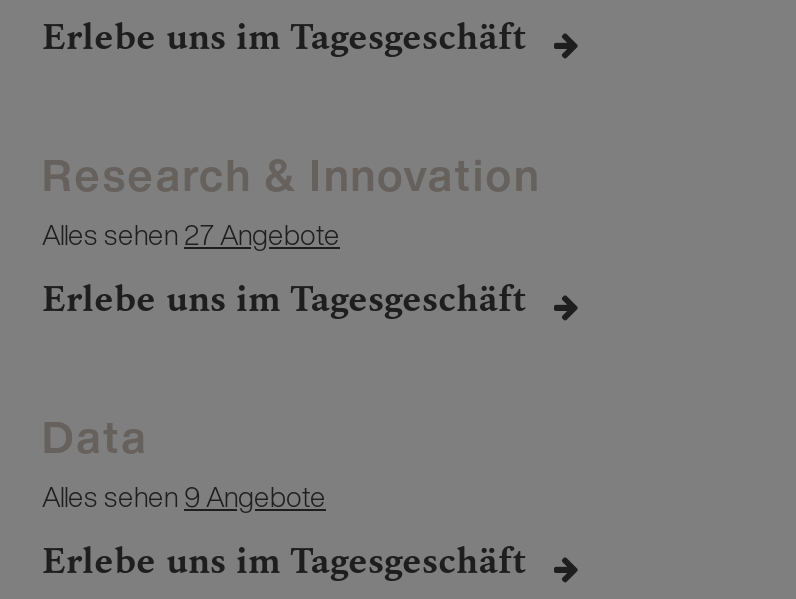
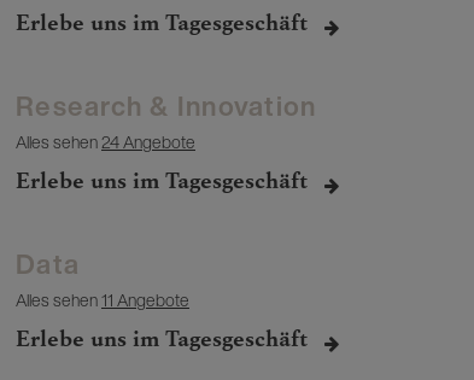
[42,213,340,255] Alles sehen 27 Angebote -> [16,129,195,154] Alles sehen 24 Angebote
[42,475,326,517] Alles sehen 9 Angebote -> [16,287,189,312] Alles sehen 11 Angebote

